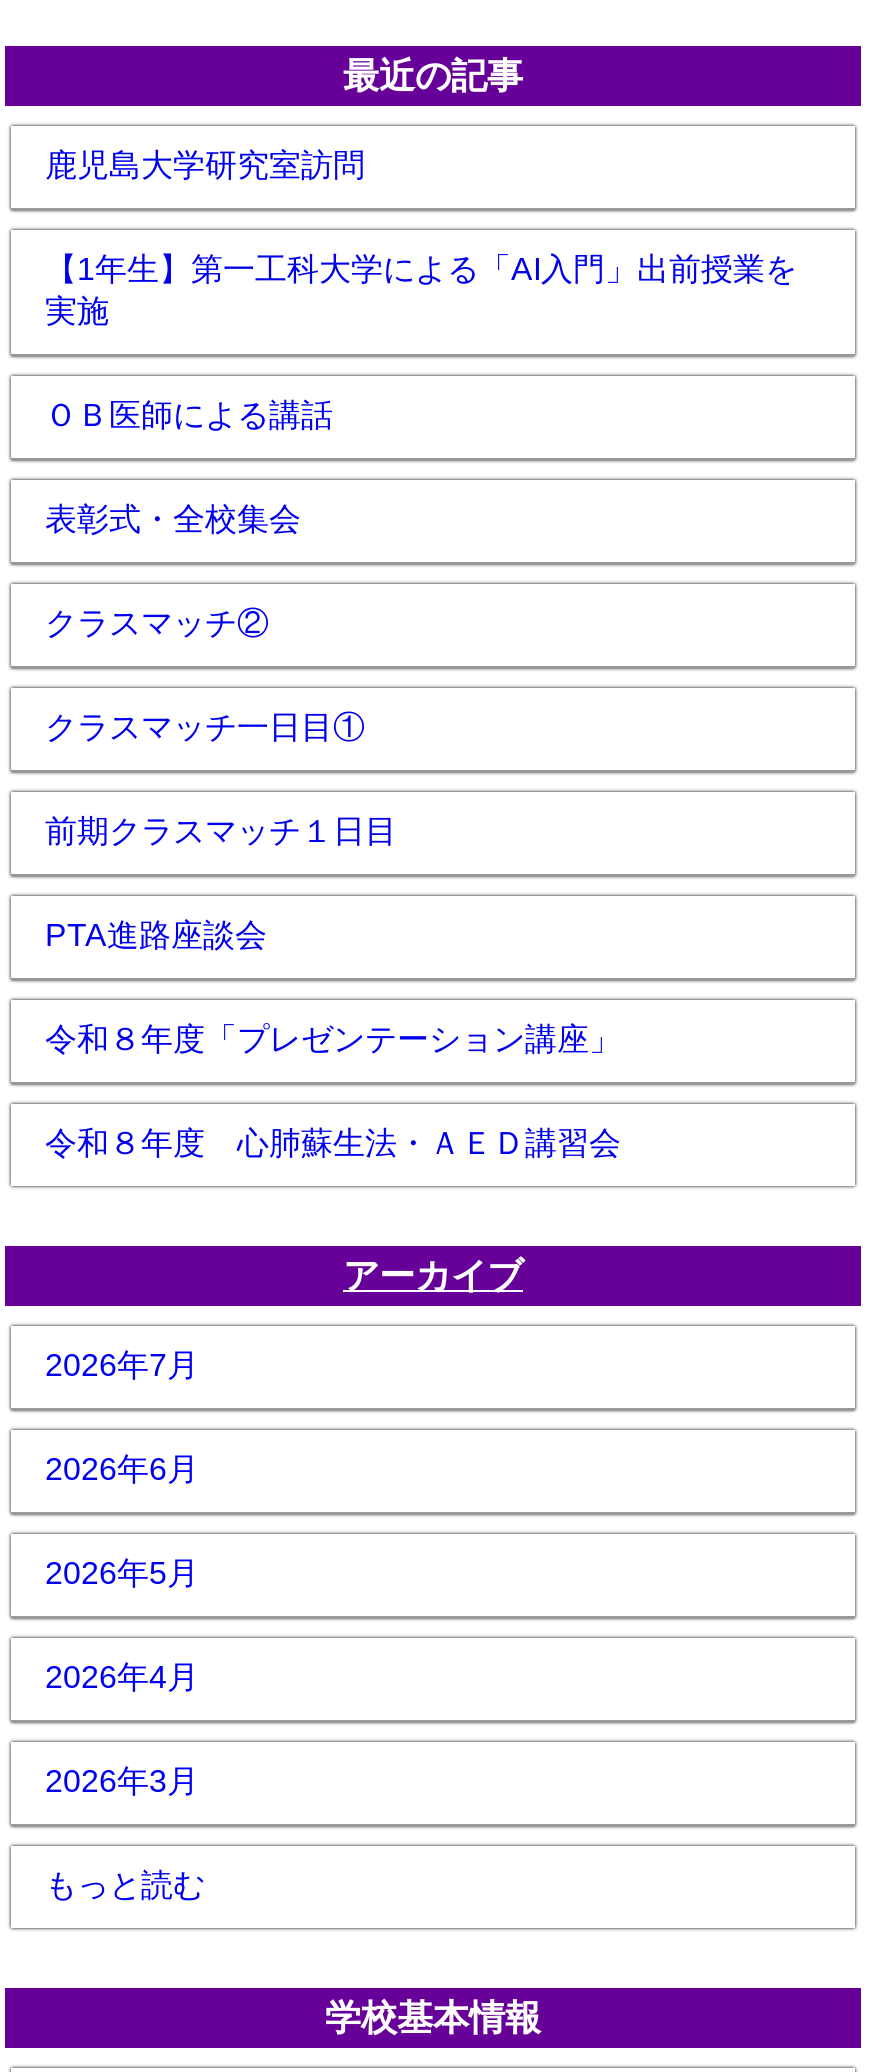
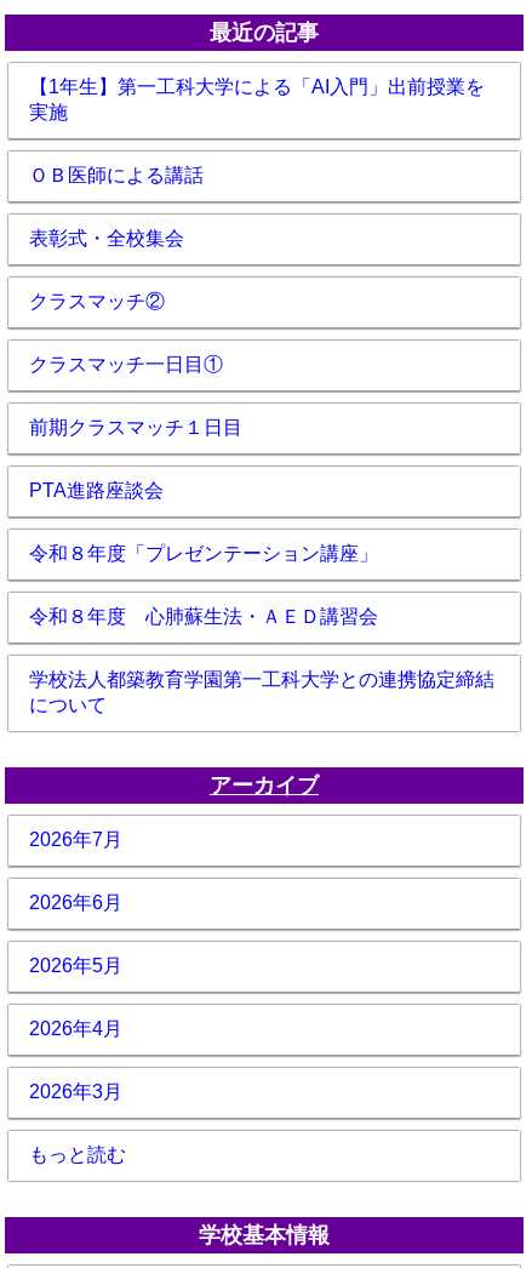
[45,148,365,182] 鹿児島大学研究室訪問 -> none
moved [45,252,797,1160] -> [29,76,485,627]: 【1年生】第一工科大学による「AI入門」出前授業を | 実施 | ＯＢ医師による講話 | 表彰式・全校集会 | 前期クラスマッチ１日目 | PTA進路座談会 | 令和８年度「プレゼンテーション講座」 | 令和８年度 心肺蘇生法・ＡＥＤ講習会
none -> [29,669,494,715] 学校法人都築教育学園第一工科大学との連携協定締結 | について

